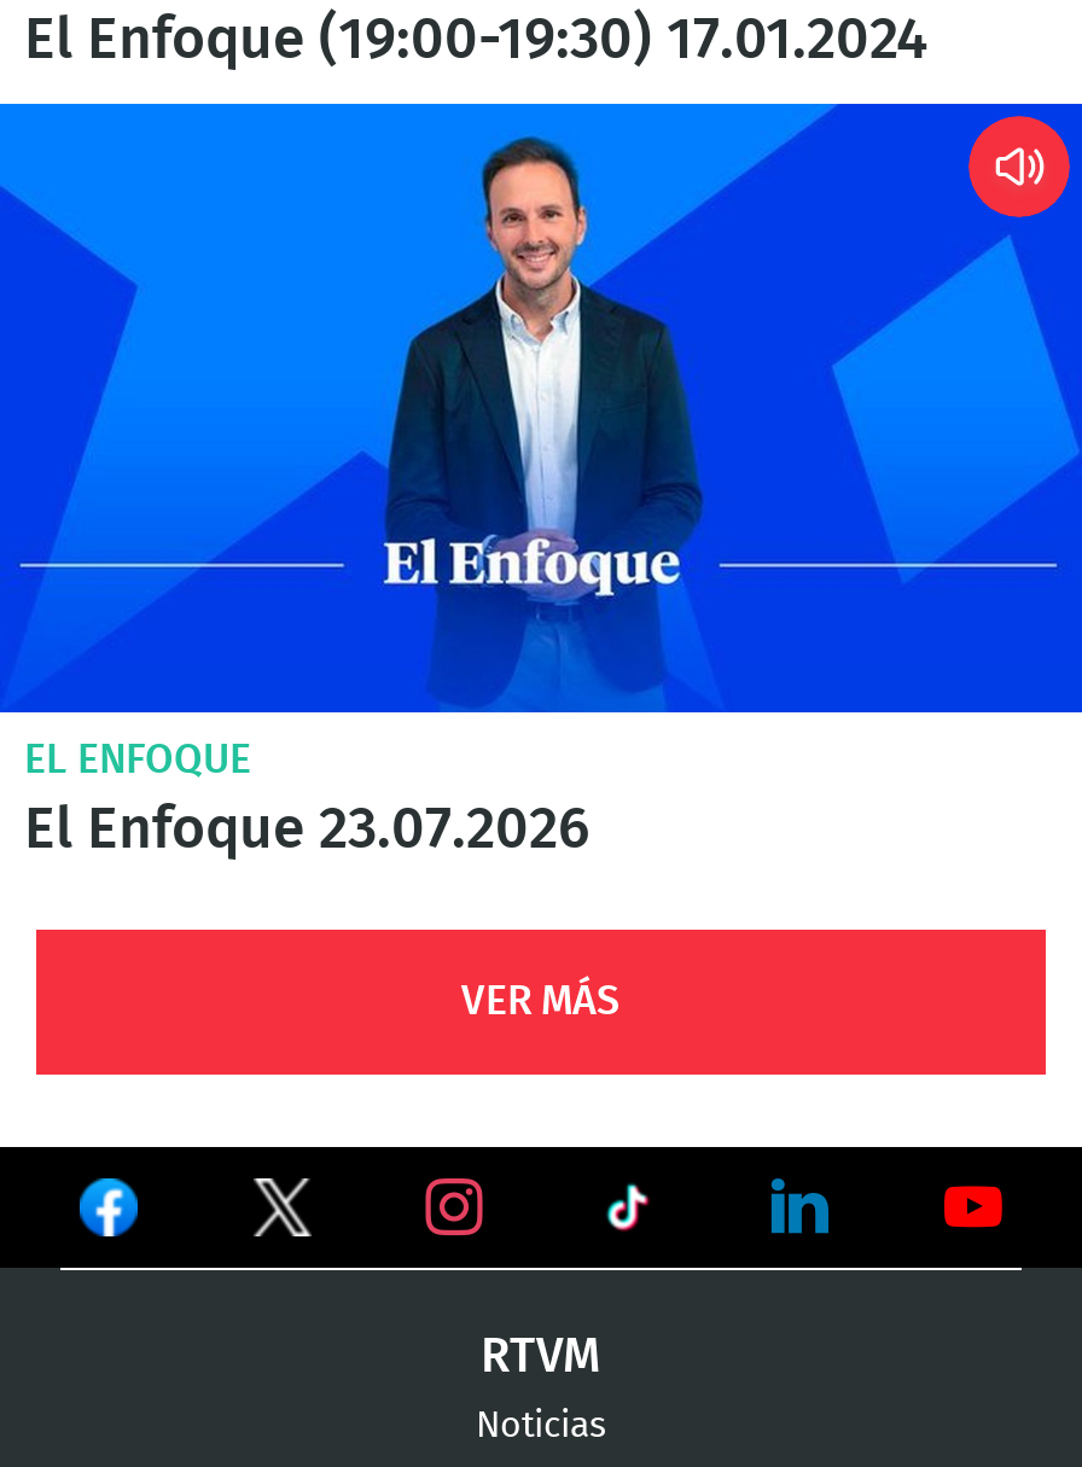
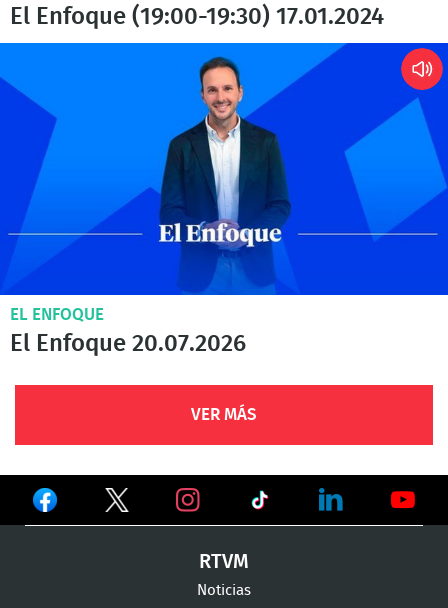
[24,802,589,860] El Enfoque 23.07.2026 -> [10,332,246,356] El Enfoque 20.07.2026

